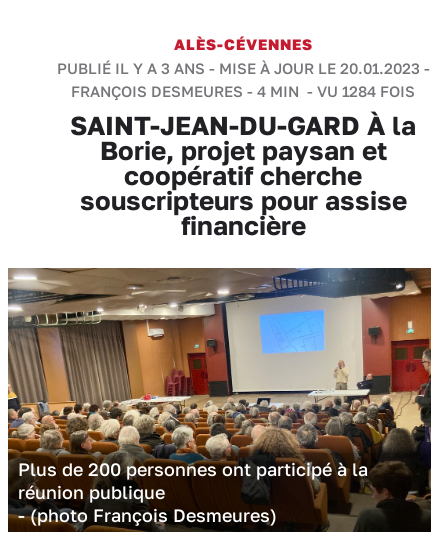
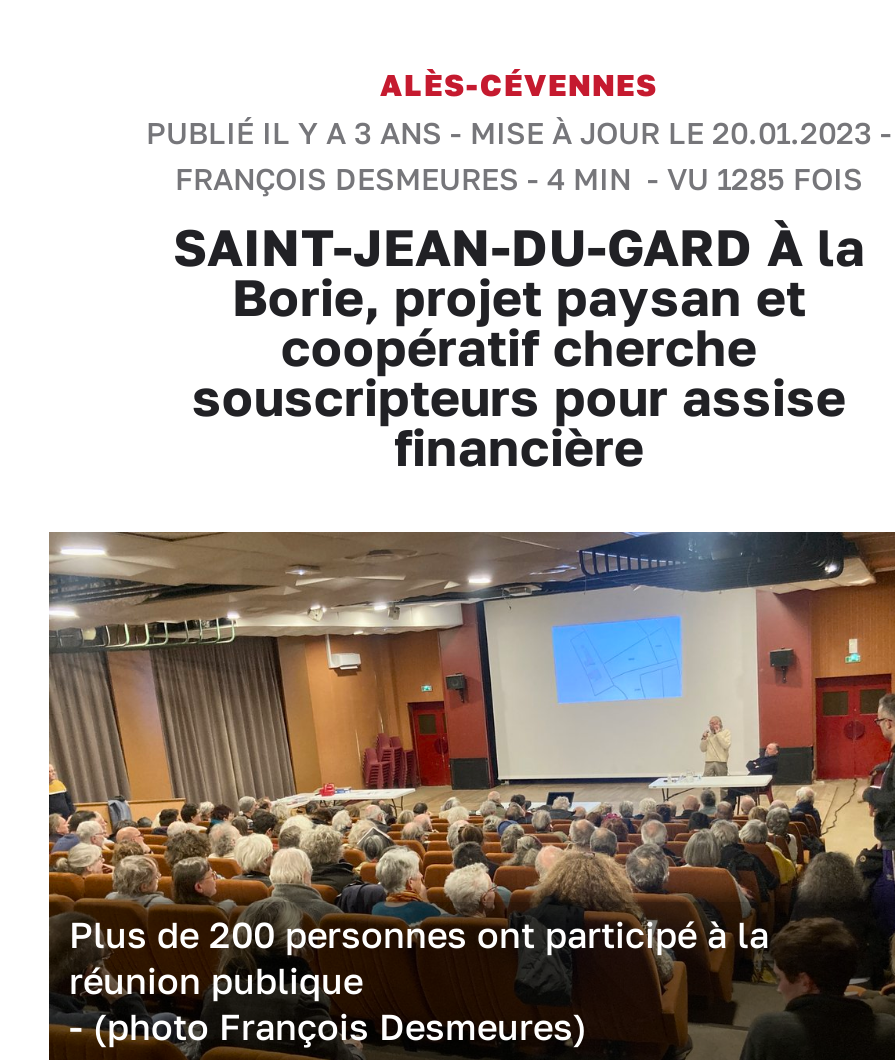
[71,82,415,100] FRANÇOIS DESMEURES - 4 MIN - VU 1284 FOIS -> [175,160,863,196] FRANÇOIS DESMEURES - 4 MIN - VU 1285 FOIS

